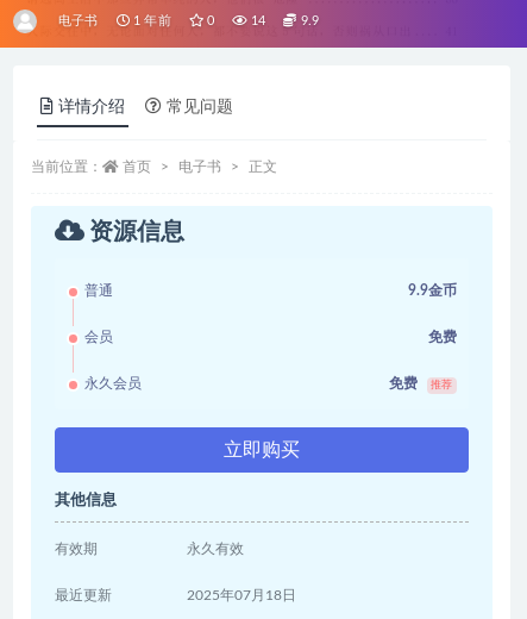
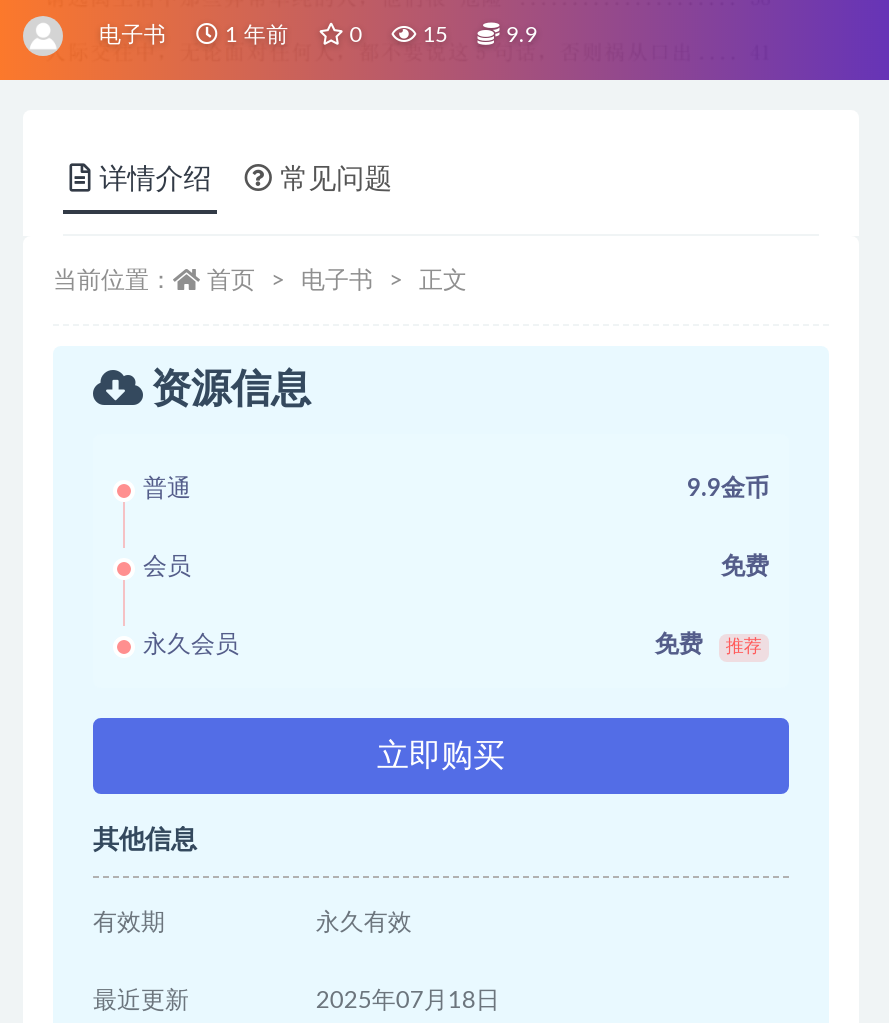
[247,14,266,27] 14 -> [416,24,447,46] 15

